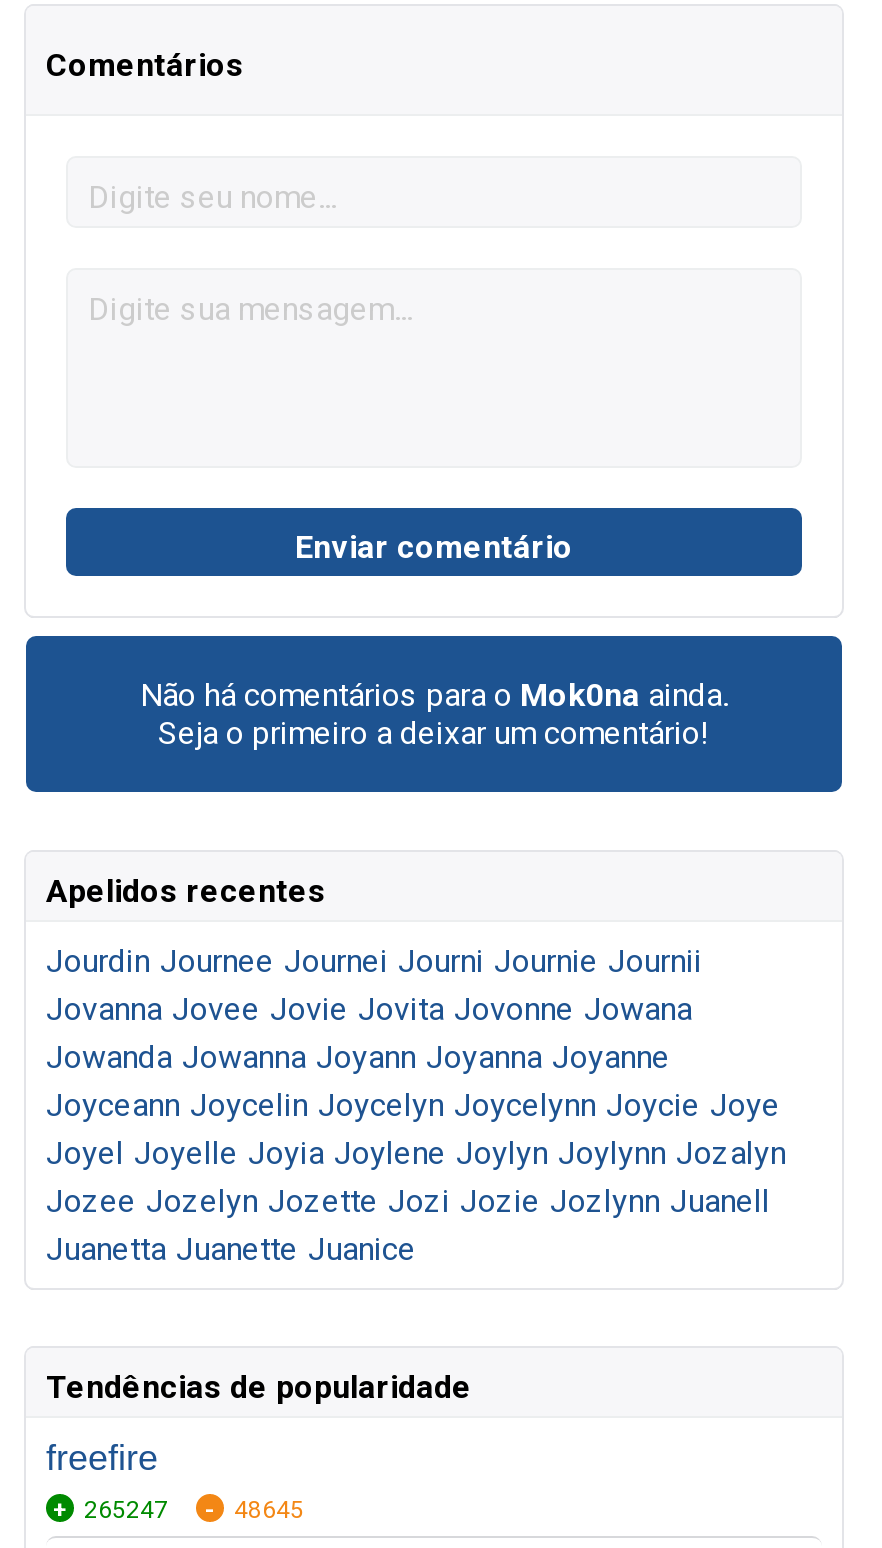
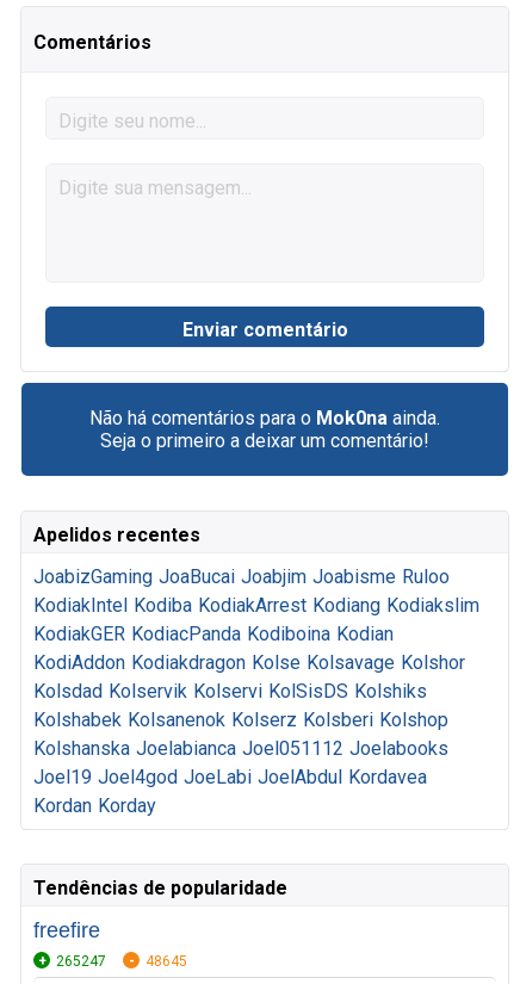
[46,942,786,1268] Jourdin Journee Journei Journi Journie Journii | Jovanna Jovee Jovie Jovita Jovonne Jowana | Jowanda Jowanna Joyann Joyanna Joyanne | Joyceann Joycelin Joycelyn Joycelynn Joycie Joye | Joyel Joyelle Joyia Joylene Joylyn Joylynn Jozalyn | Jozee Jozelyn Jozette Jozi Jozie Jozlynn Juanell | Juanetta Juanette Juanice -> [33,565,479,817] JoabizGaming JoaBucai Joabjim Joabisme Ruloo | KodiakIntel Kodiba KodiakArrest Kodiang Kodiakslim | KodiakGER KodiacPanda Kodiboina Kodian | KodiAddon Kodiakdragon Kolse Kolsavage Kolshor | Kolsdad Kolservik Kolservi KolSisDS Kolshiks | Kolshabek Kolsanenok Kolserz Kolsberi Kolshop | Kolshanska Joelabianca Joel051112 Joelabooks | Joel19 Joel4god JoeLabi JoelAbdul Kordavea | Kordan Korday

